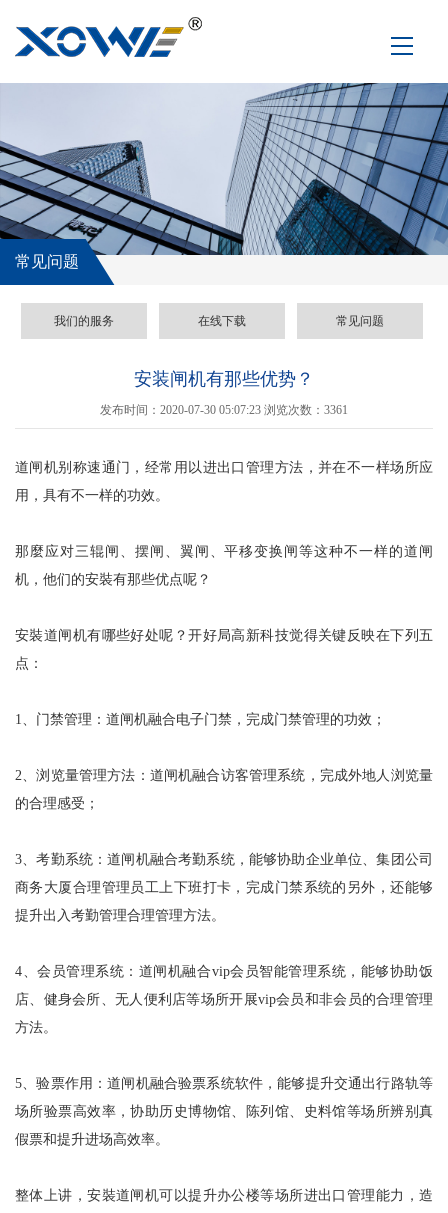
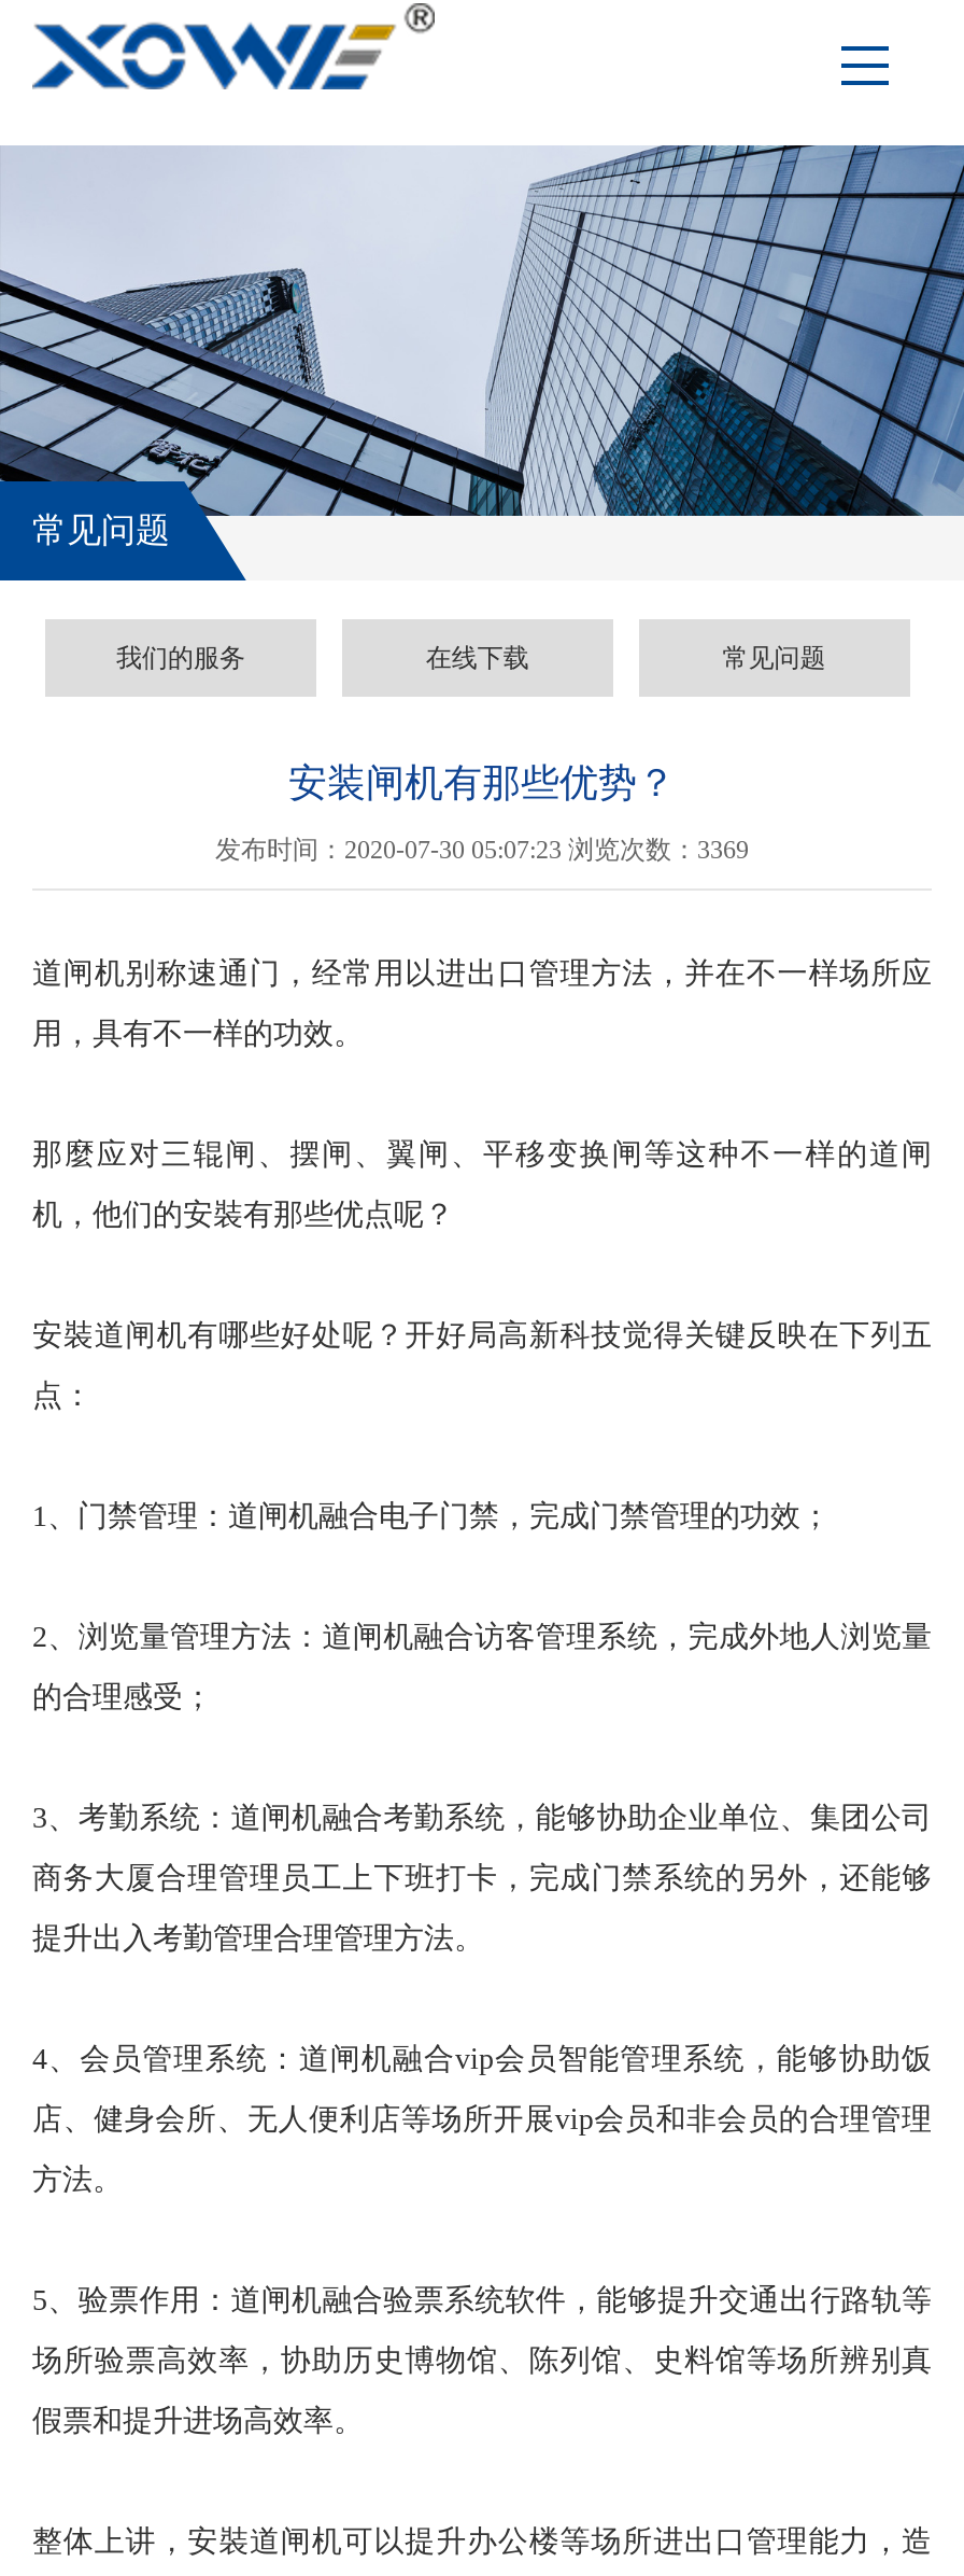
[100,403,348,417] 发布时间：2020-07-30 05:07:23 浏览次数：3361 -> [215,835,749,865] 发布时间：2020-07-30 05:07:23 浏览次数：3369

